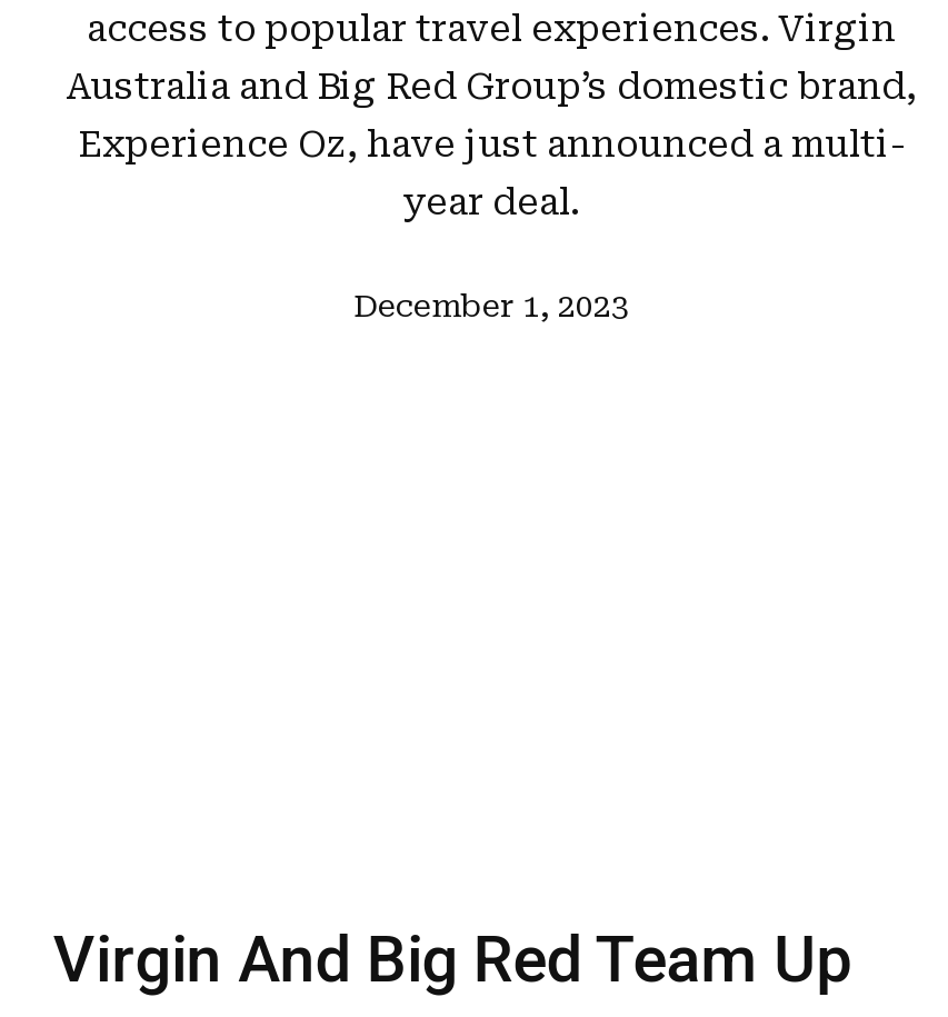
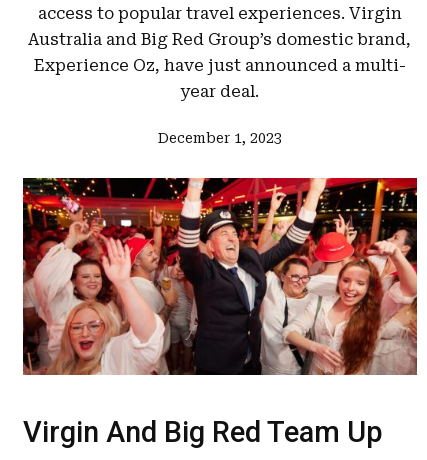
none -> [22,177,418,376] [image]

